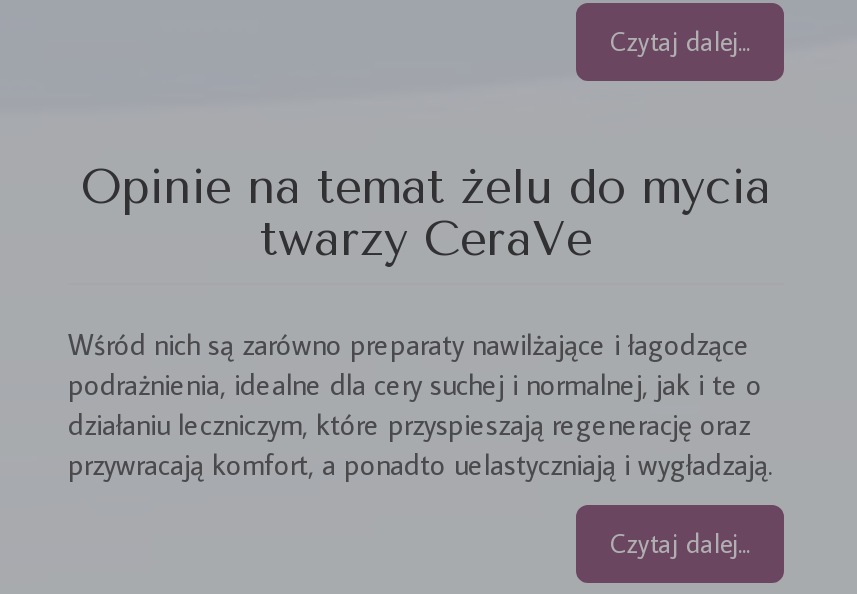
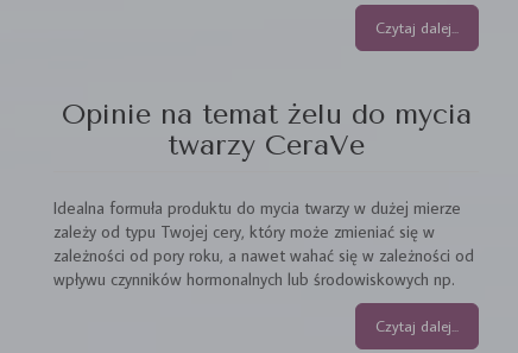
[68,325,774,483] Wśród nich są zarówno preparaty nawilżające i łagodzące | podrażnienia, idealne dla cery suchej i normalnej, jak i te o | działaniu leczniczym, które przyspieszają regenerację oraz | przywracają komfort, a ponadto uelastyczniają i wygładzają. -> [53,196,474,290] Idealna formuła produktu do mycia twarzy w dużej mierze | zależy od typu Twojej cery, który może zmieniać się w | zależności od pory roku, a nawet wahać się w zależności od | wpływu czynników hormonalnych lub środowiskowych np.

